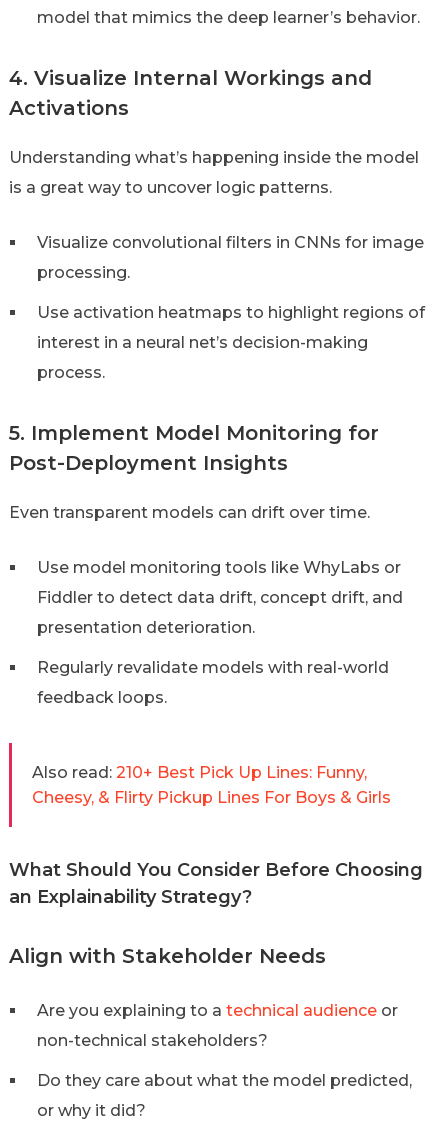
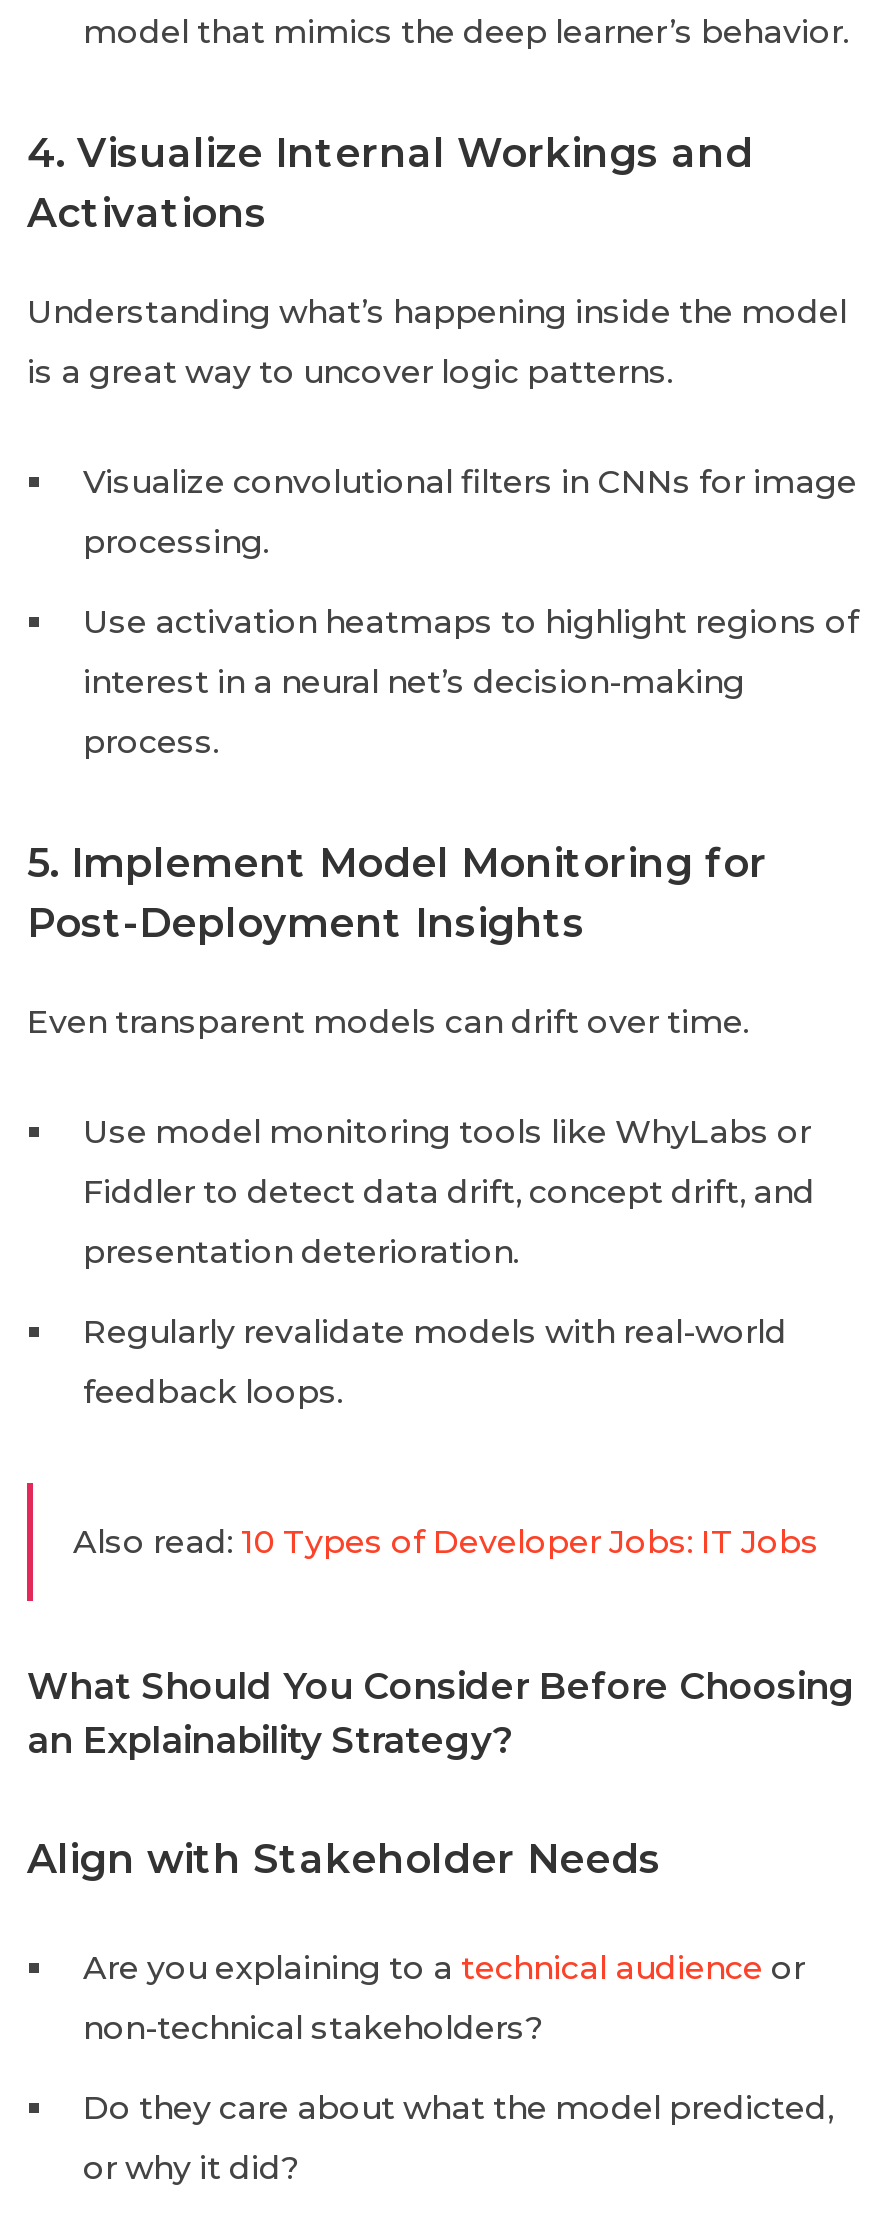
[32,763,391,807] Also read: 210+ Best Pick Up Lines: Funny, | Cheesy, & Flirty Pickup Lines For Boys & Girls -> [73,1523,819,1561] Also read: 10 Types of Developer Jobs: IT Jobs

